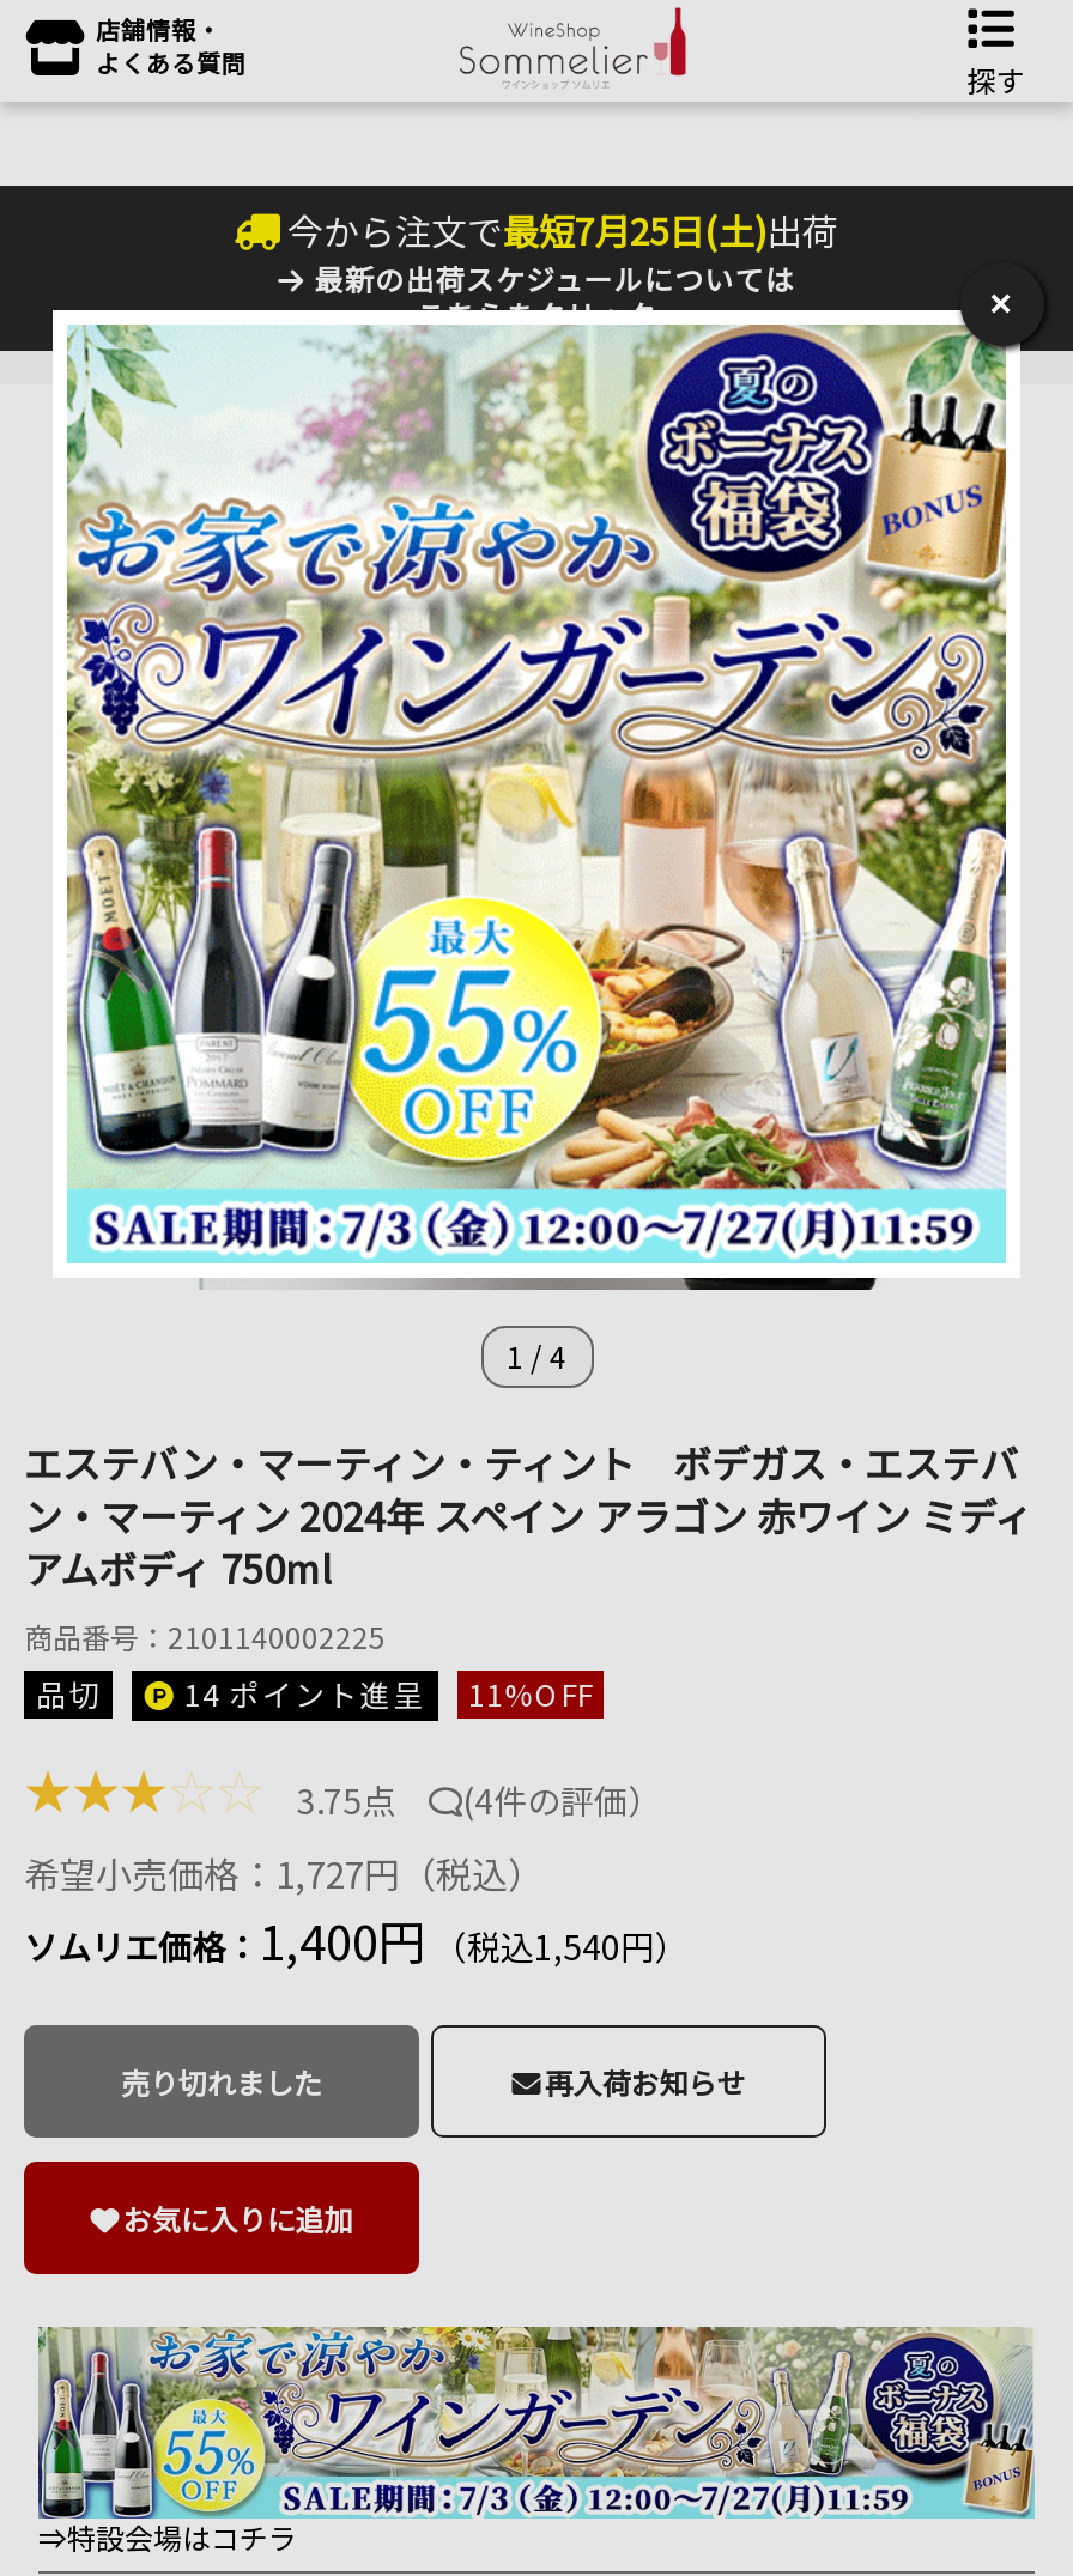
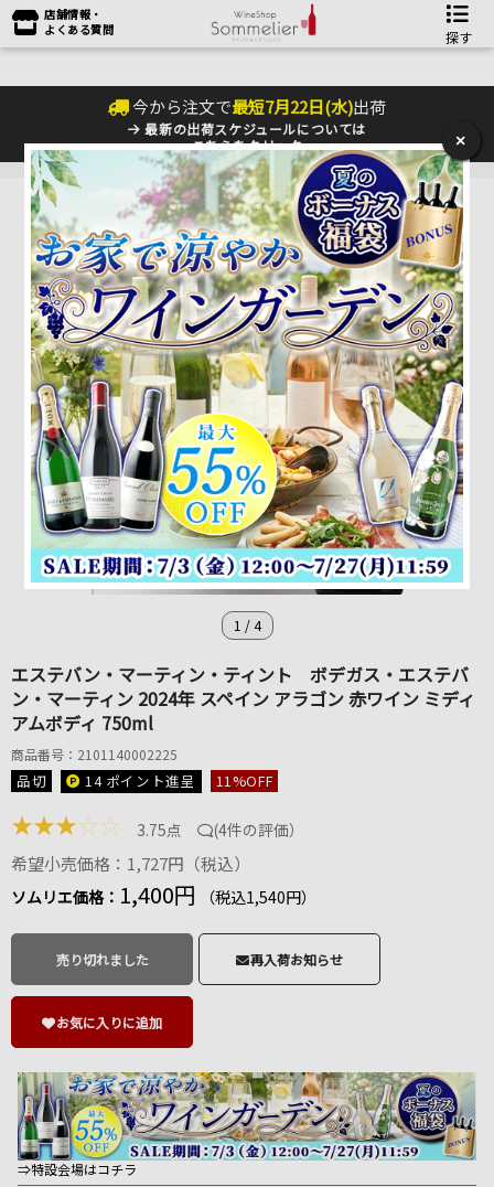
[287,205,838,255] 今から注文で最短7月25日(土)出荷 -> [132,95,386,118] 今から注文で最短7月22日(水)出荷

